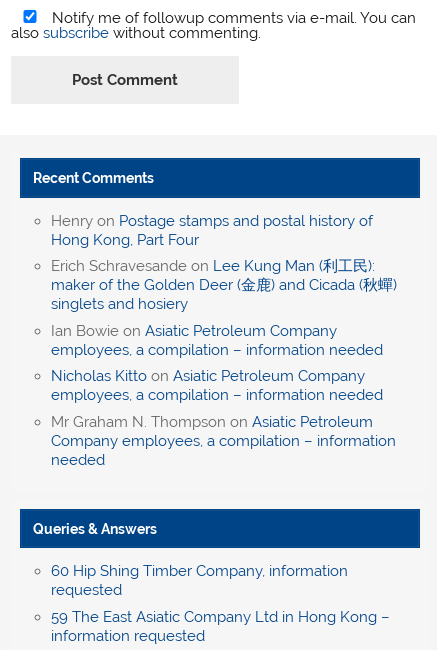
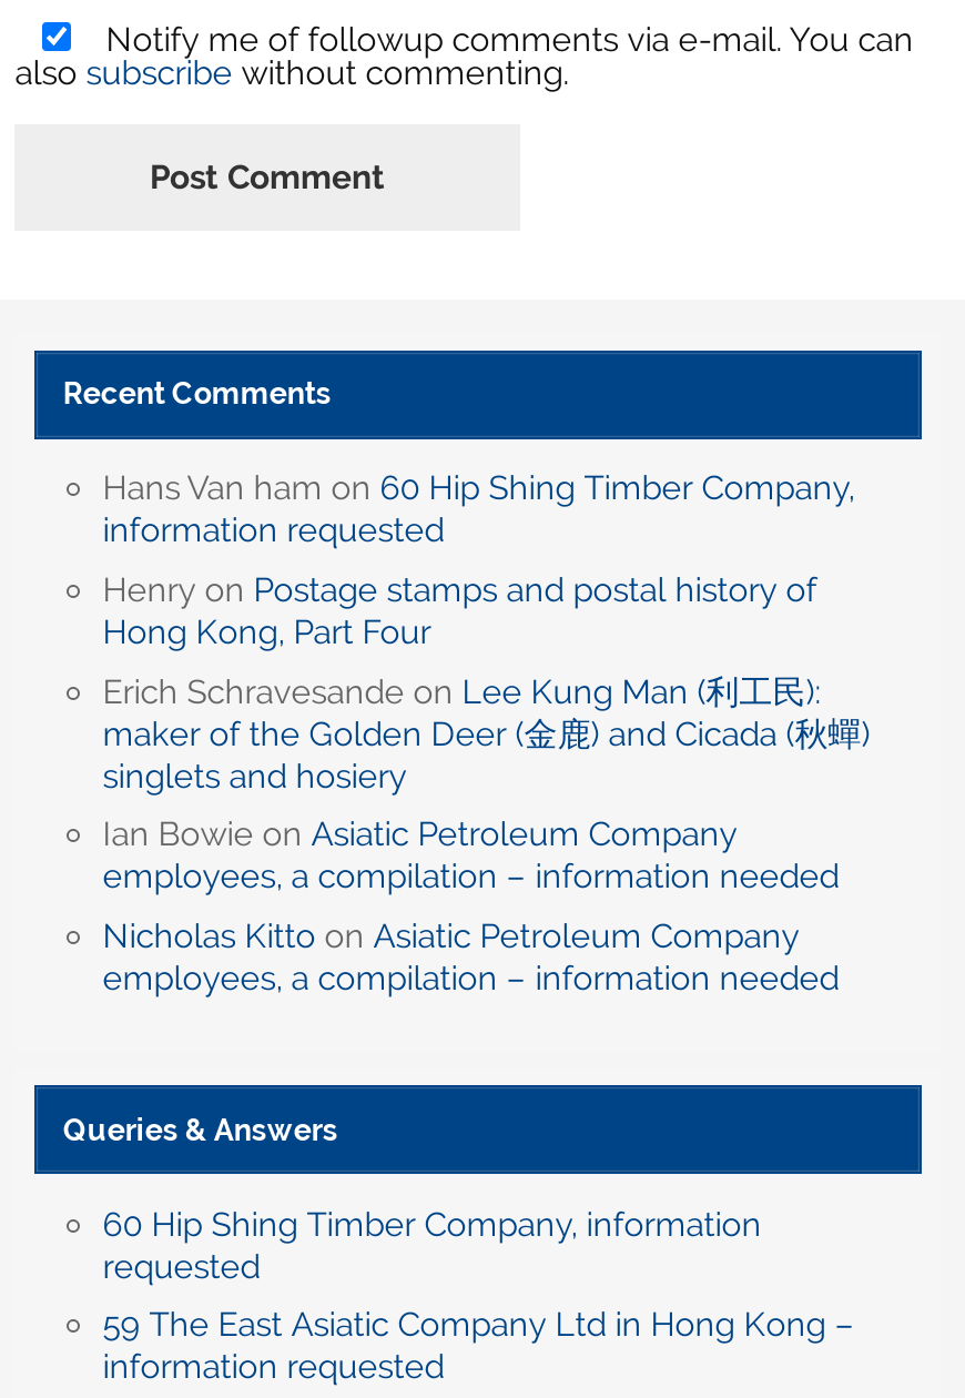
none -> [102,469,855,551] Hans Van ham on 60 Hip Shing Timber Company, | information requested
moved [51,212,397,404] -> [102,570,870,997]: Henry on Postage stamps and postal history of | Hong Kong, Part Four | Erich Schravesande on Lee Kung Man (利工民): | ... | Nicholas Kitto on Asiatic Petroleum Company | employees, a compilation – information needed
[51,413,396,469] Mr Graham N. Thompson on Asiatic Petroleum | Company employees, a compilation – information | needed -> none

